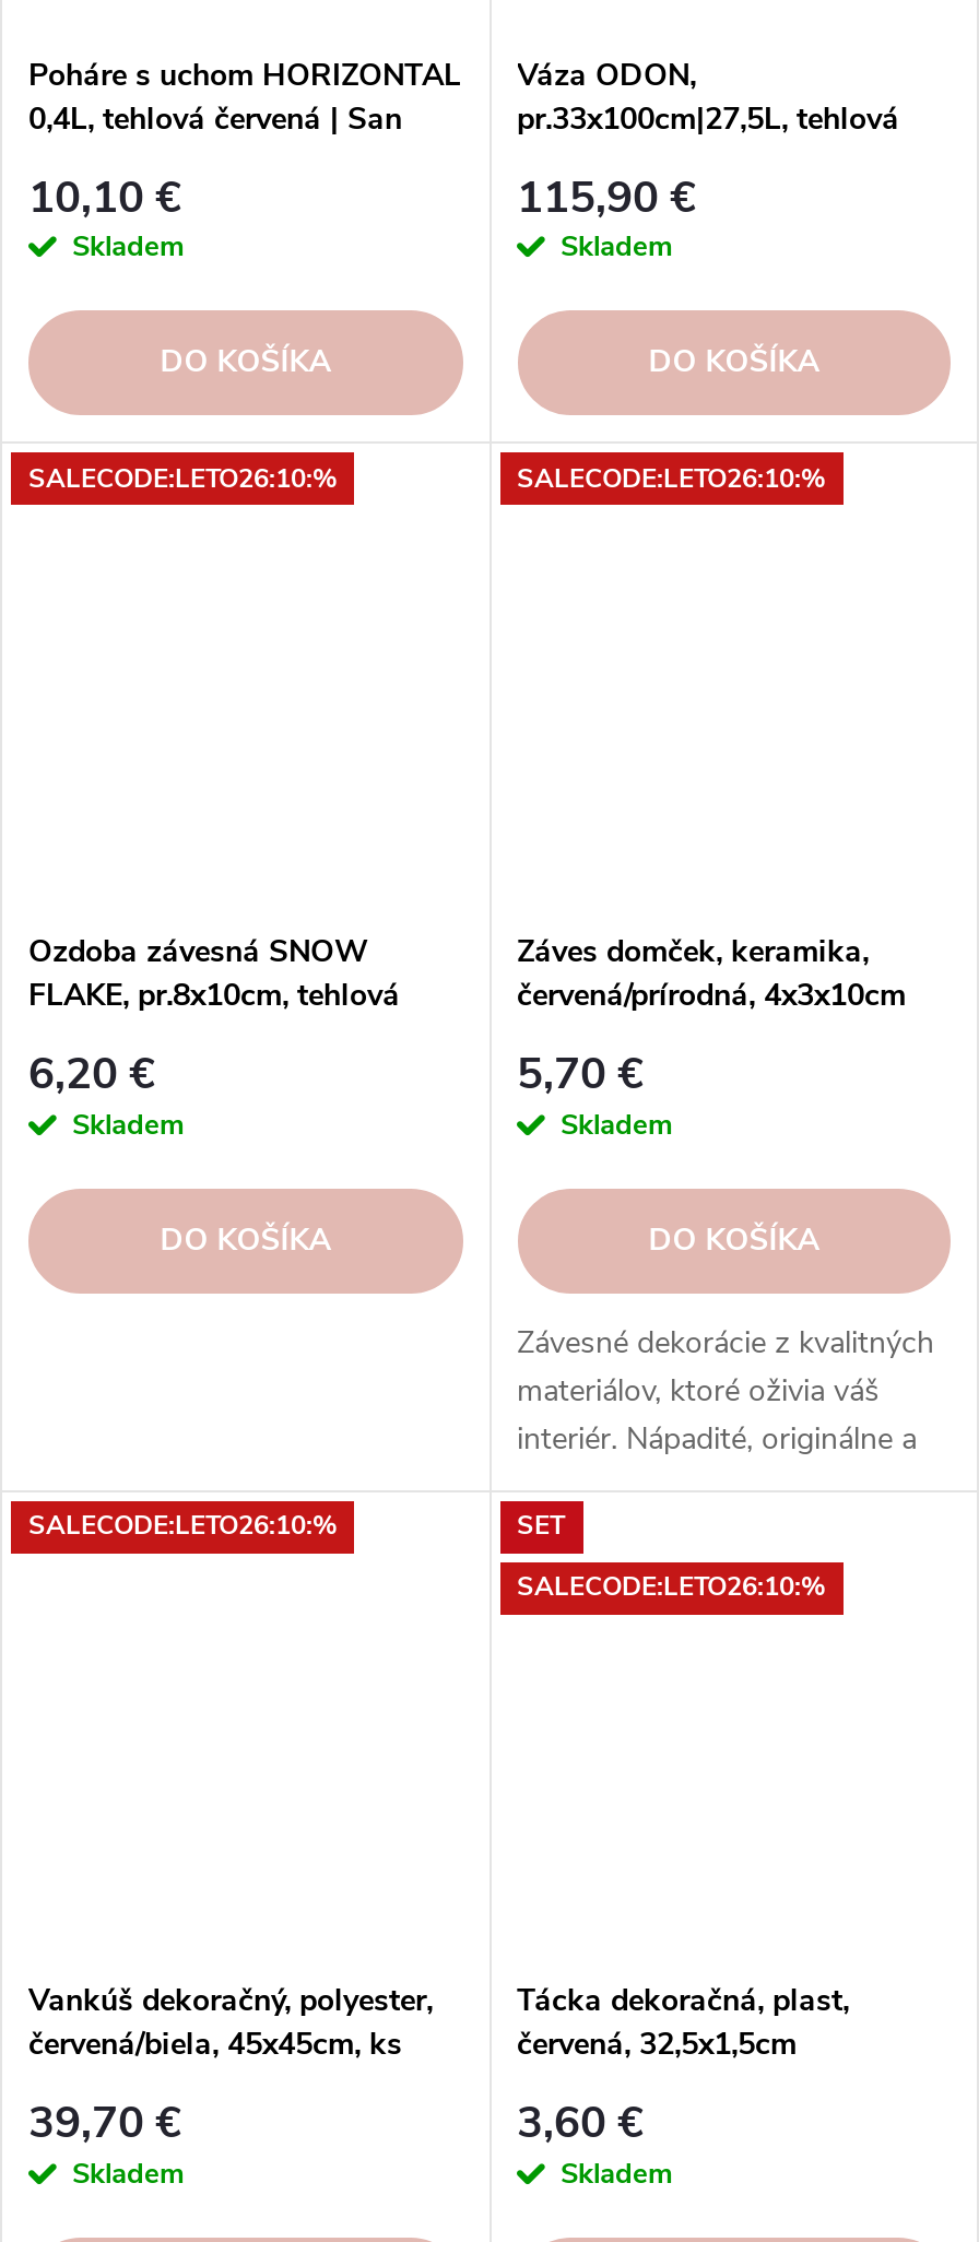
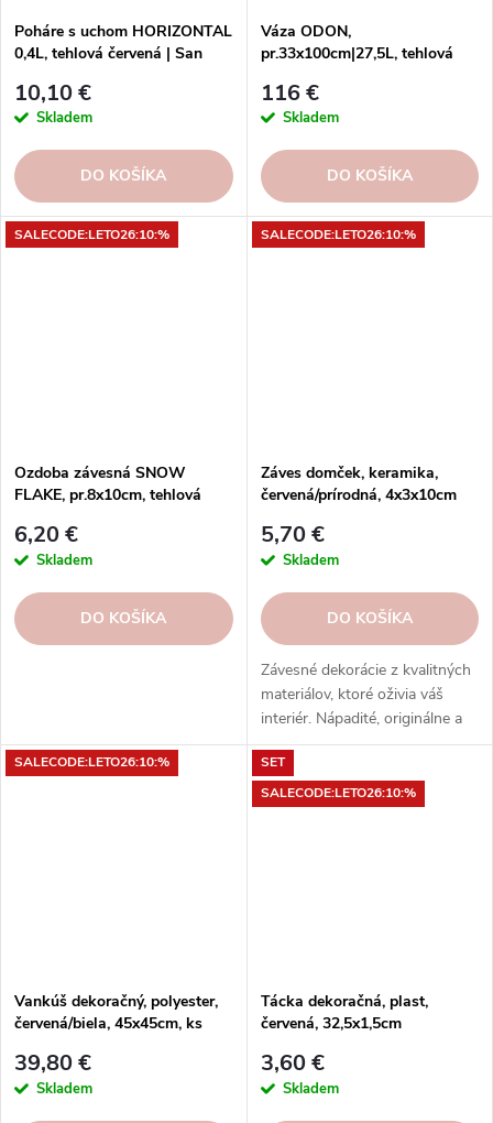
[517,168,696,227] 115,90 € -> [260,78,319,108] 116 €
[28,2094,181,2153] 39,70 € -> [14,1048,91,1078] 39,80 €

